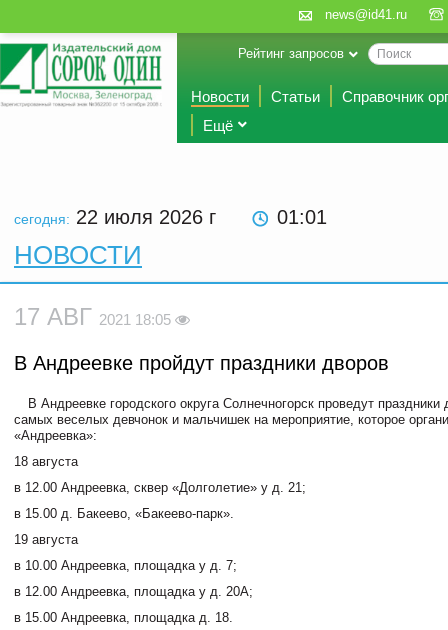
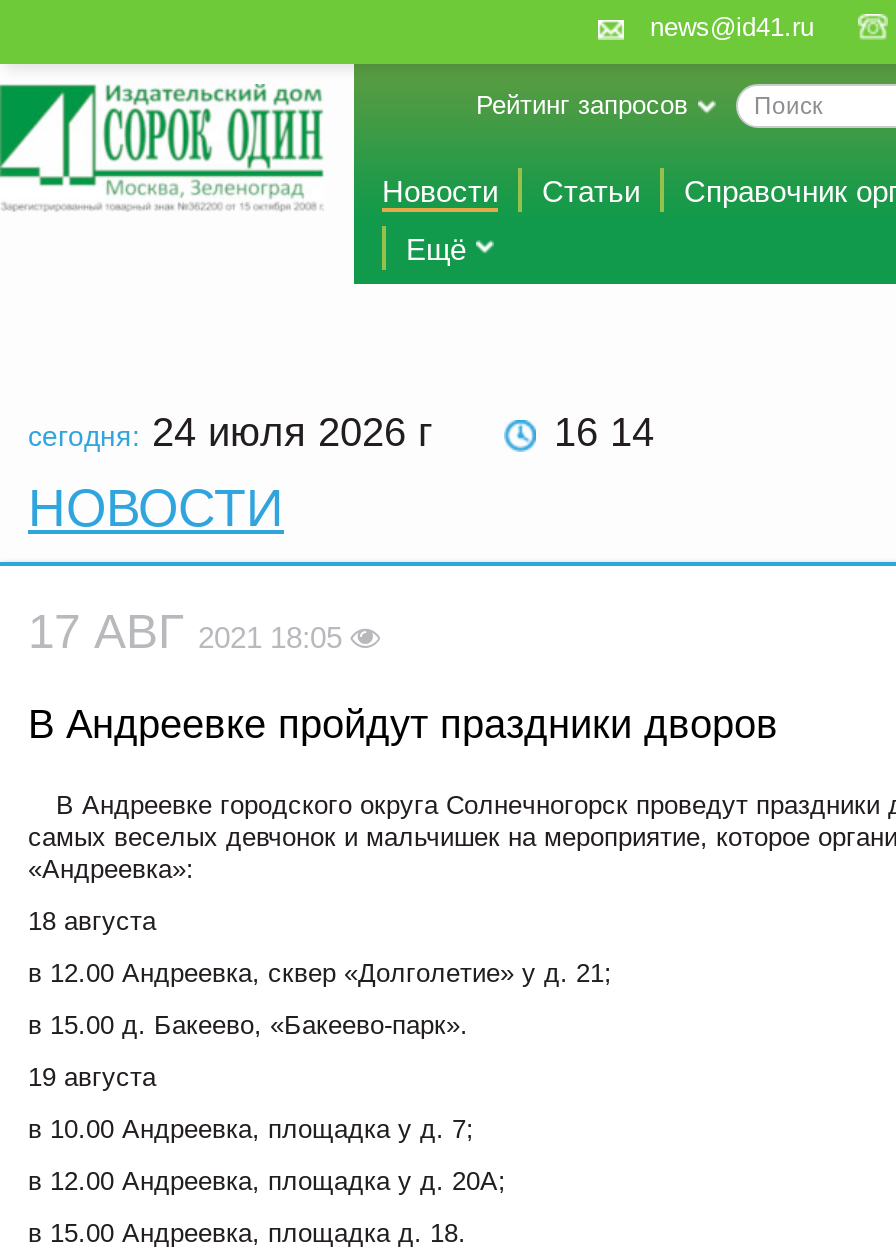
[14,206,222,228] сегодня: 22 июля 2026 г -> [28,410,444,454] сегодня: 24 июля 2026 г
[277,206,327,228] 01:01 -> [554,410,654,454] 16:14

